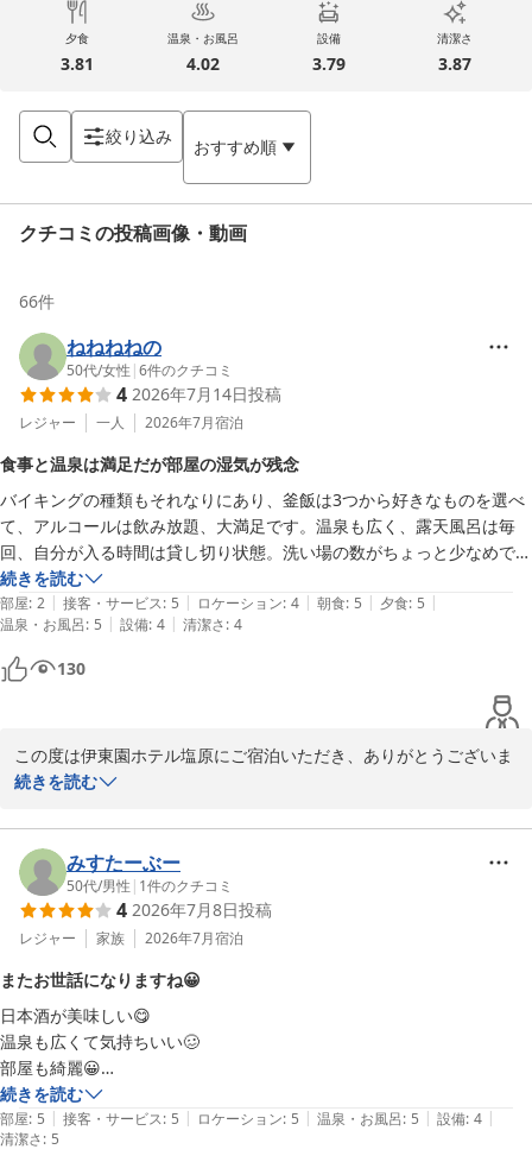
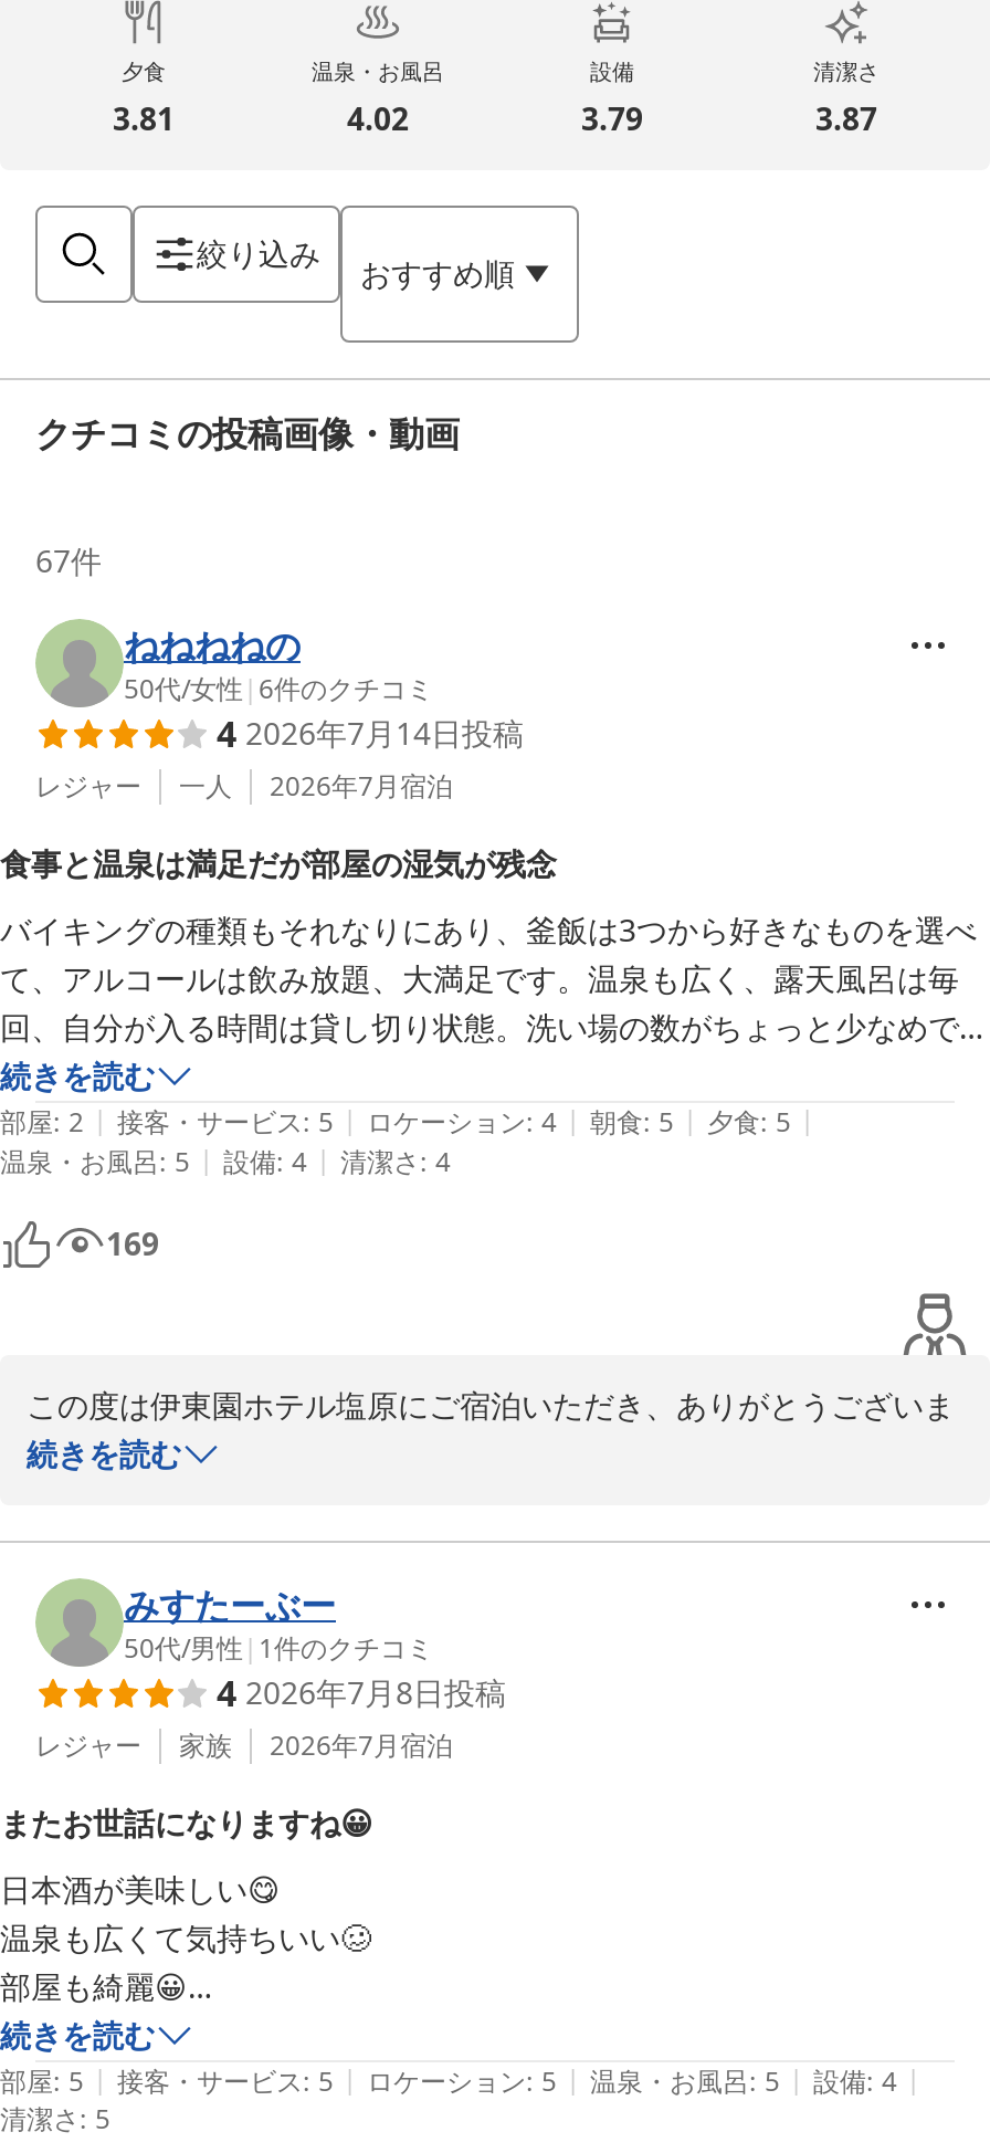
[19,290,55,312] 66件 -> [35,539,102,581] 67件
[57,657,85,680] 130 -> [106,1222,159,1264] 169

